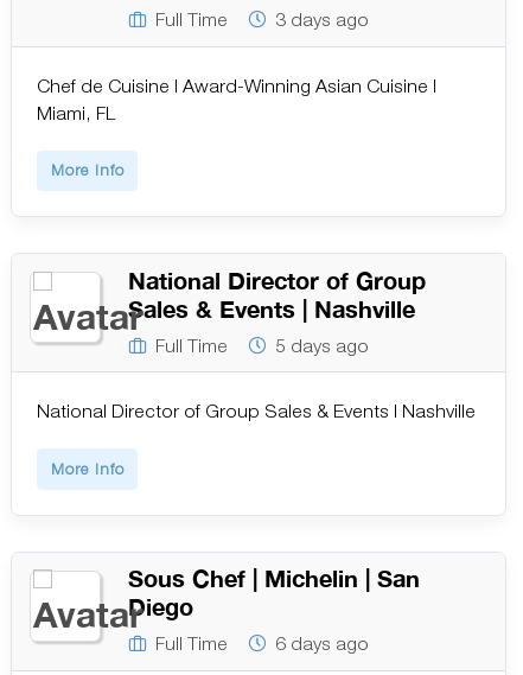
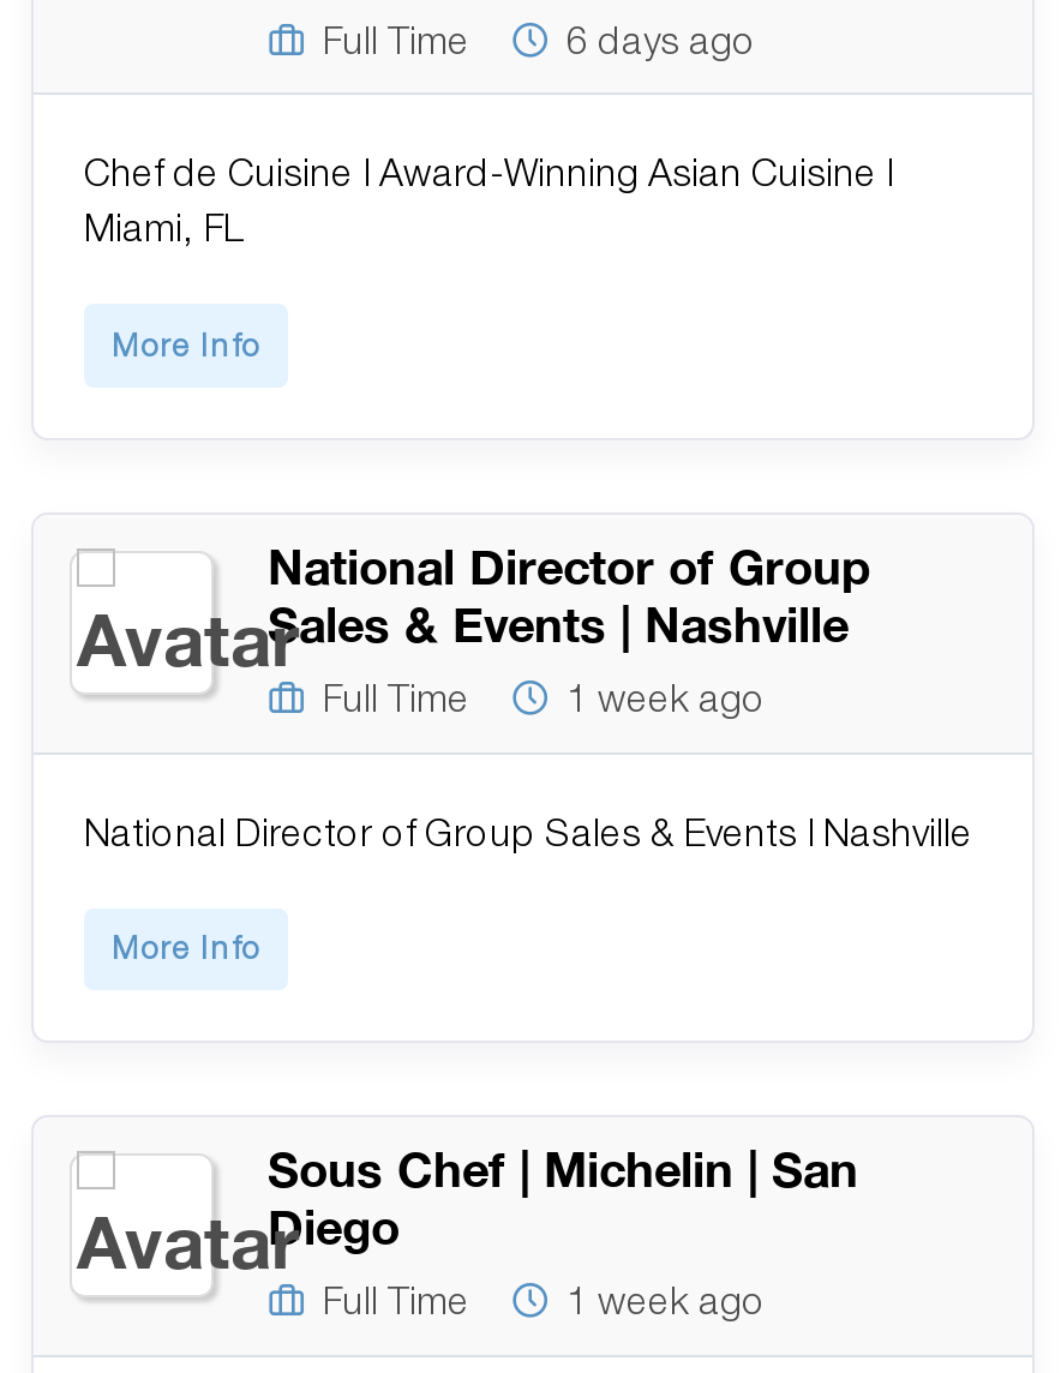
[275,9,369,30] 3 days ago -> [567,17,756,60] 6 days ago
[275,334,369,355] 5 days ago -> [567,676,766,719] 1 week ago
[275,632,369,654] 6 days ago -> [567,1279,766,1323] 1 week ago

